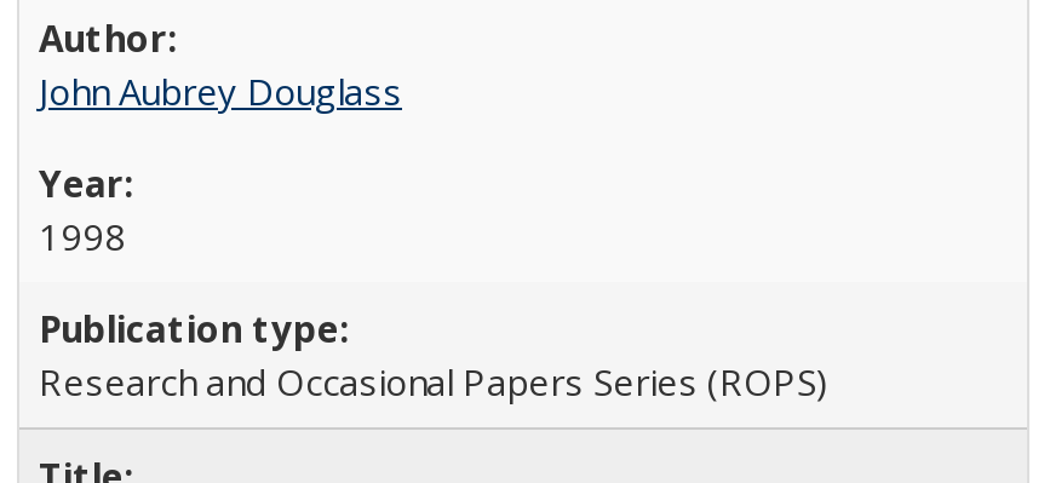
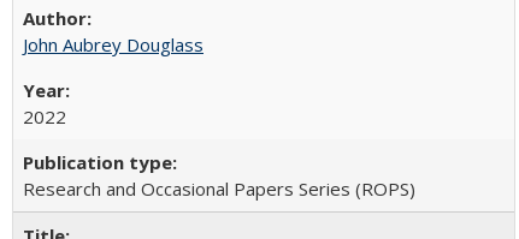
[39,212,126,260] 1998 -> [23,104,66,129] 2022

